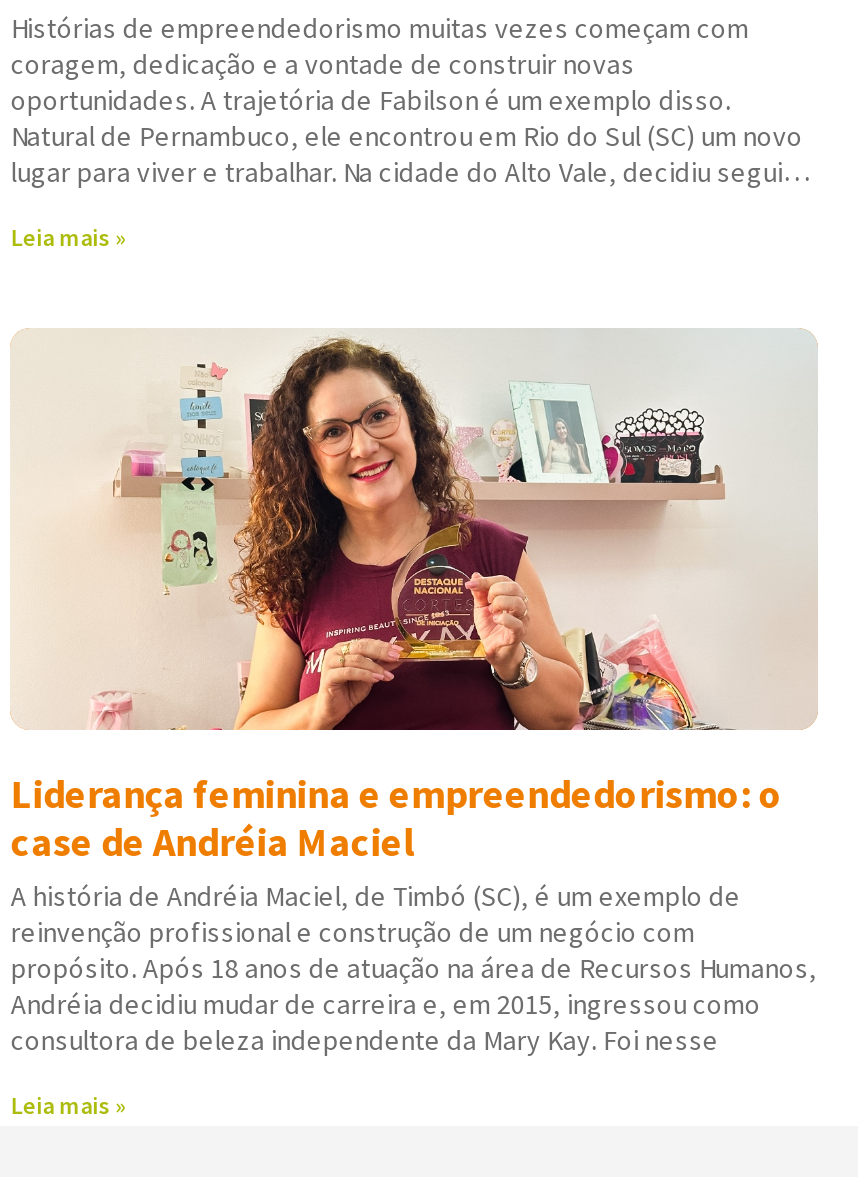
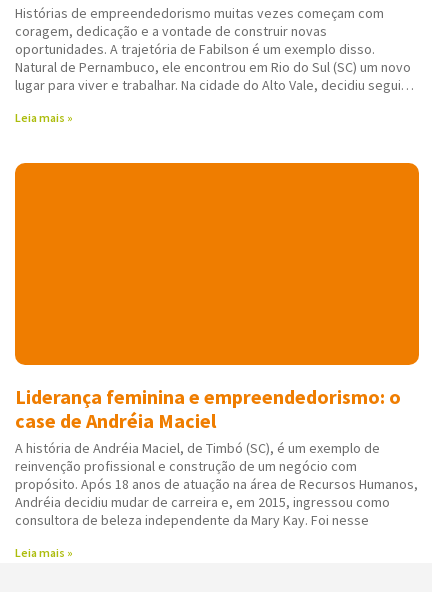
[10,326,818,732] [image] -> none

